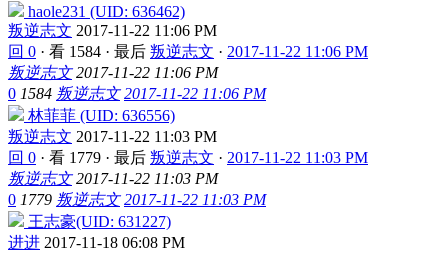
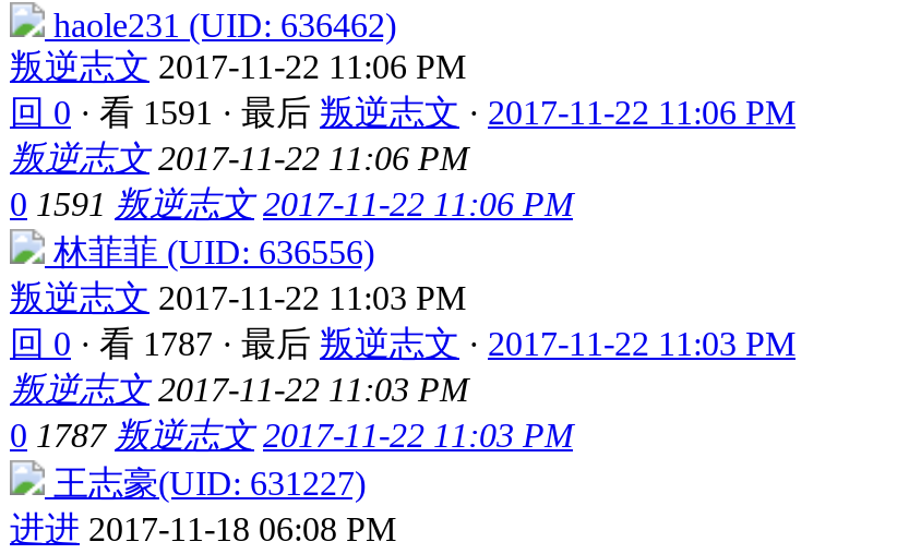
[8,43,368,60] 回 0 · 看 1584 · 最后叛逆志文· 2017-11-22 11:06 PM -> [10,94,796,131] 回 0 · 看 1591 · 最后叛逆志文· 2017-11-22 11:06 PM
[8,85,266,102] 0 1584 叛逆志文 2017-11-22 11:06 PM -> [10,185,573,222] 0 1591 叛逆志文 2017-11-22 11:06 PM
[8,149,368,166] 回 0 · 看 1779 · 最后叛逆志文· 2017-11-22 11:03 PM -> [10,325,796,362] 回 0 · 看 1787 · 最后叛逆志文· 2017-11-22 11:03 PM
[8,191,266,208] 0 1779 叛逆志文 2017-11-22 11:03 PM -> [10,416,573,453] 0 1787 叛逆志文 2017-11-22 11:03 PM

